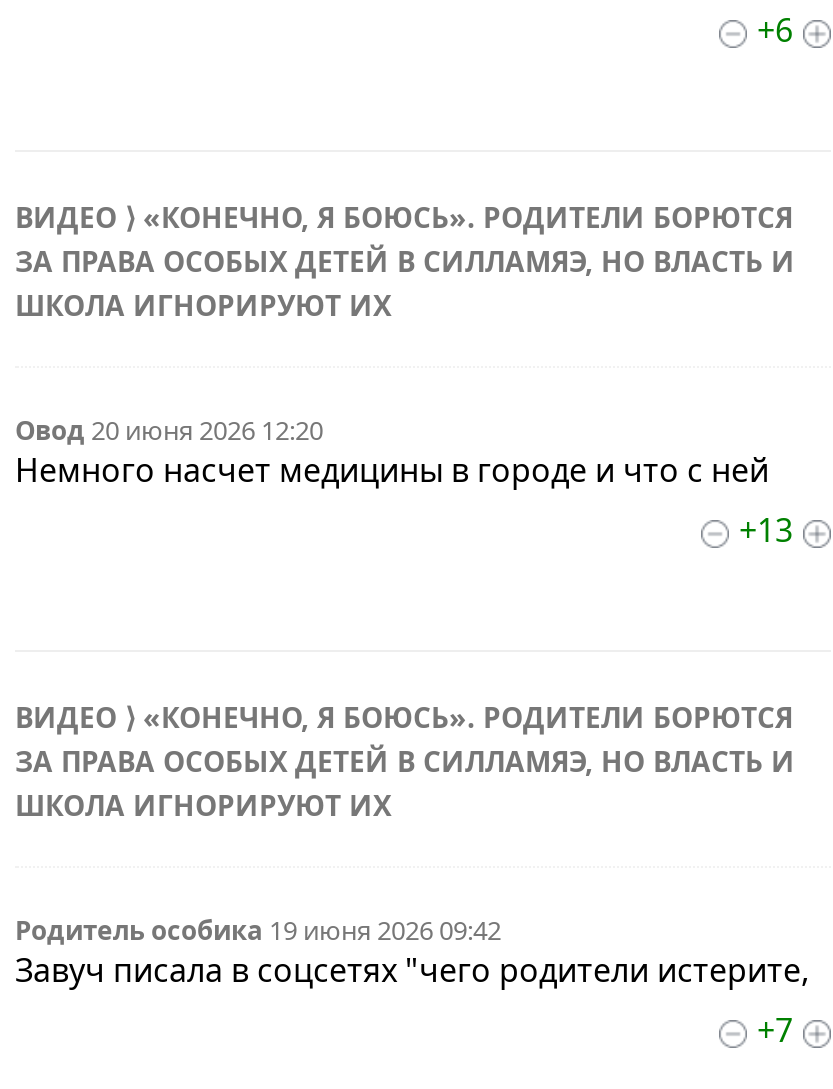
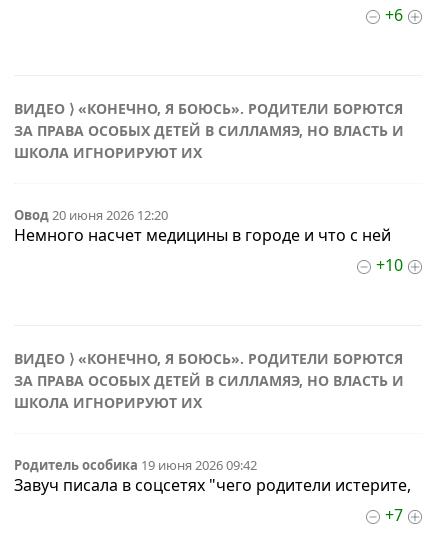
[739,508,793,552] +13 -> [376,254,403,276] +10

